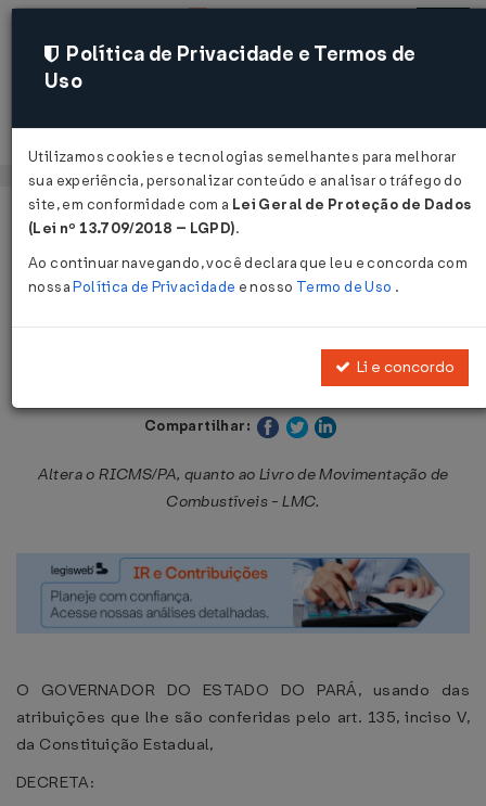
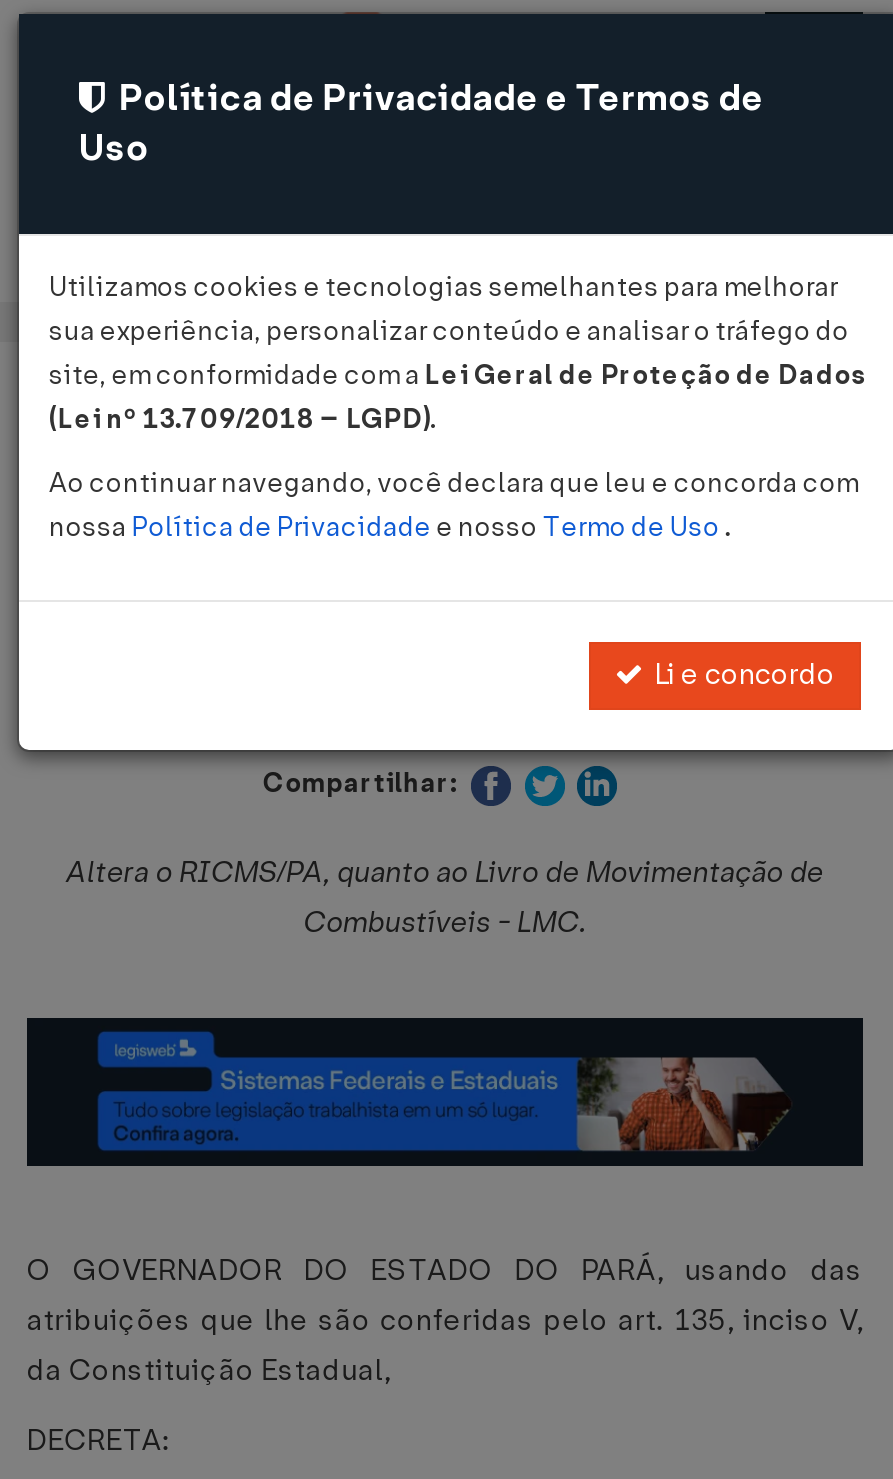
[16,553,470,634] [image] -> [25,1016,865,1168] [image]

